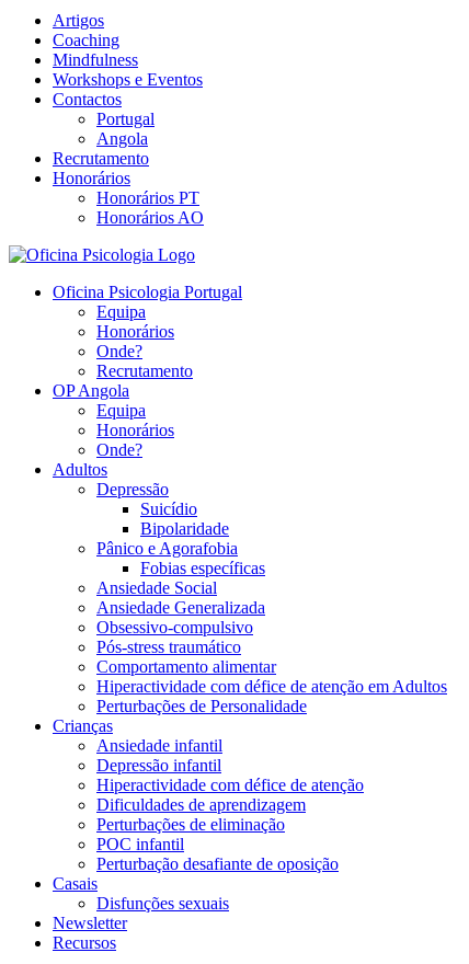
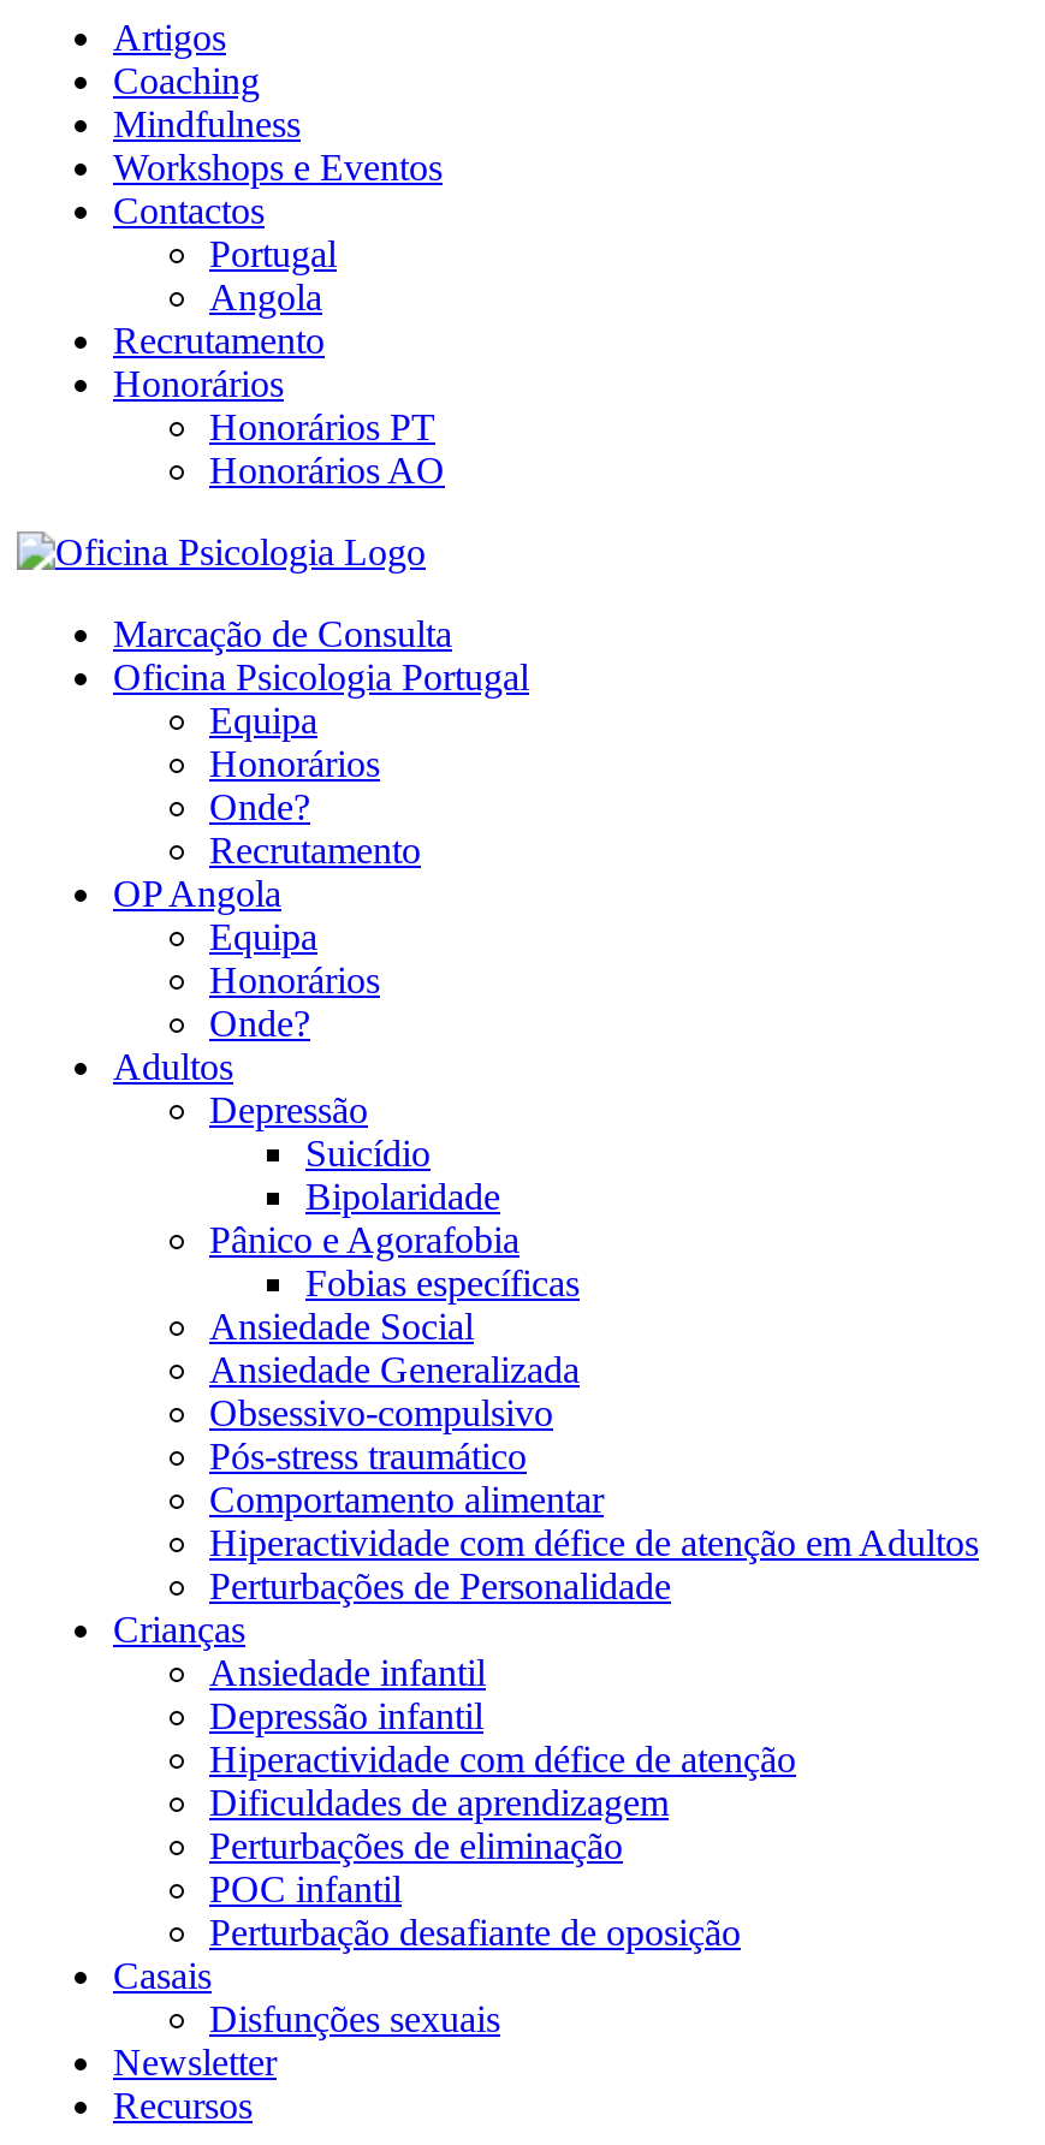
none -> [113,613,452,654] Marcação de Consulta

